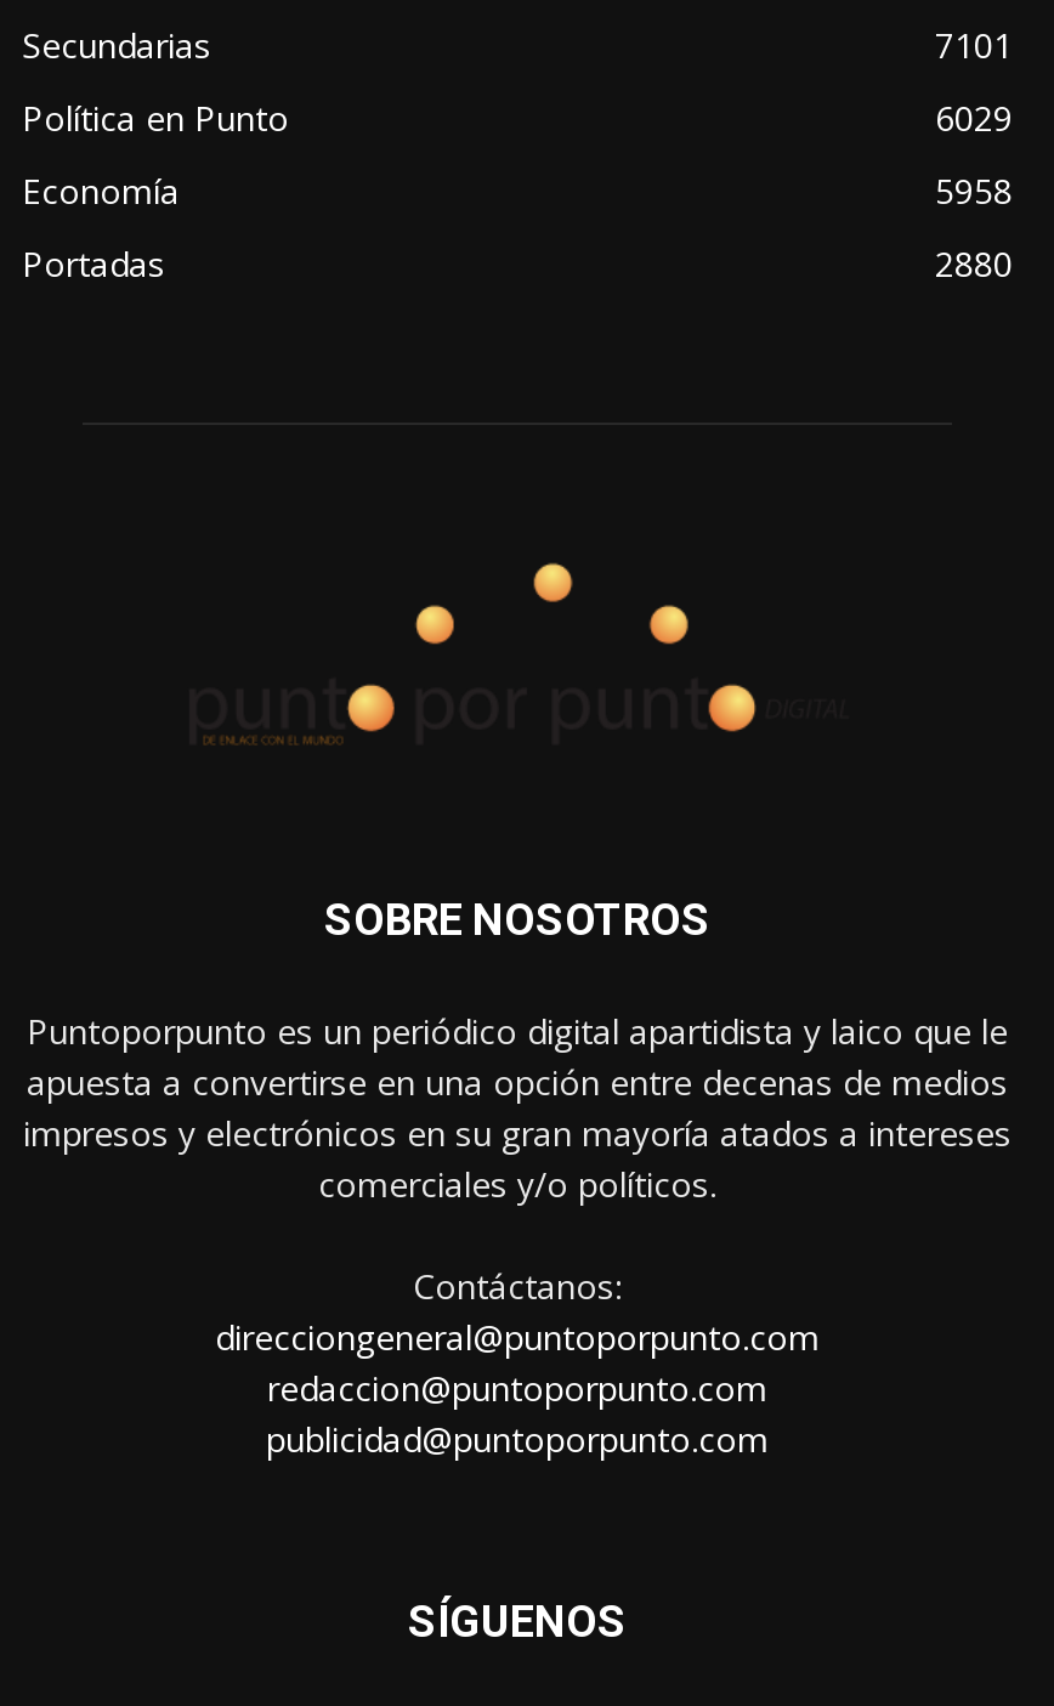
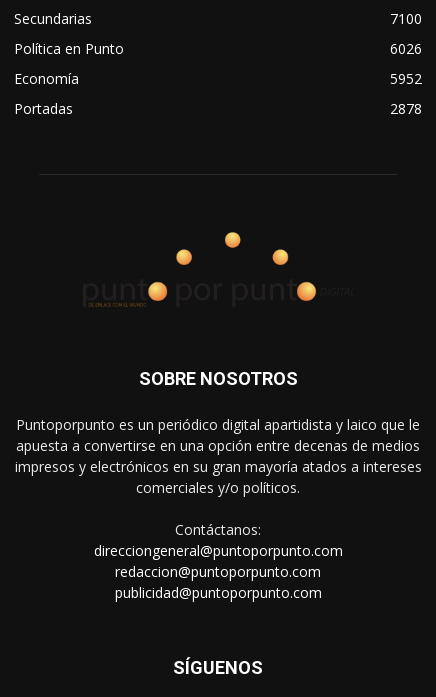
[935,22,1013,68] 7101 -> [390,9,422,28] 7100
[935,95,1013,141] 6029 -> [390,39,422,58] 6026
[935,168,1013,214] 5958 -> [390,69,422,88] 5952
[935,240,1013,287] 2880 -> [390,99,422,118] 2878

